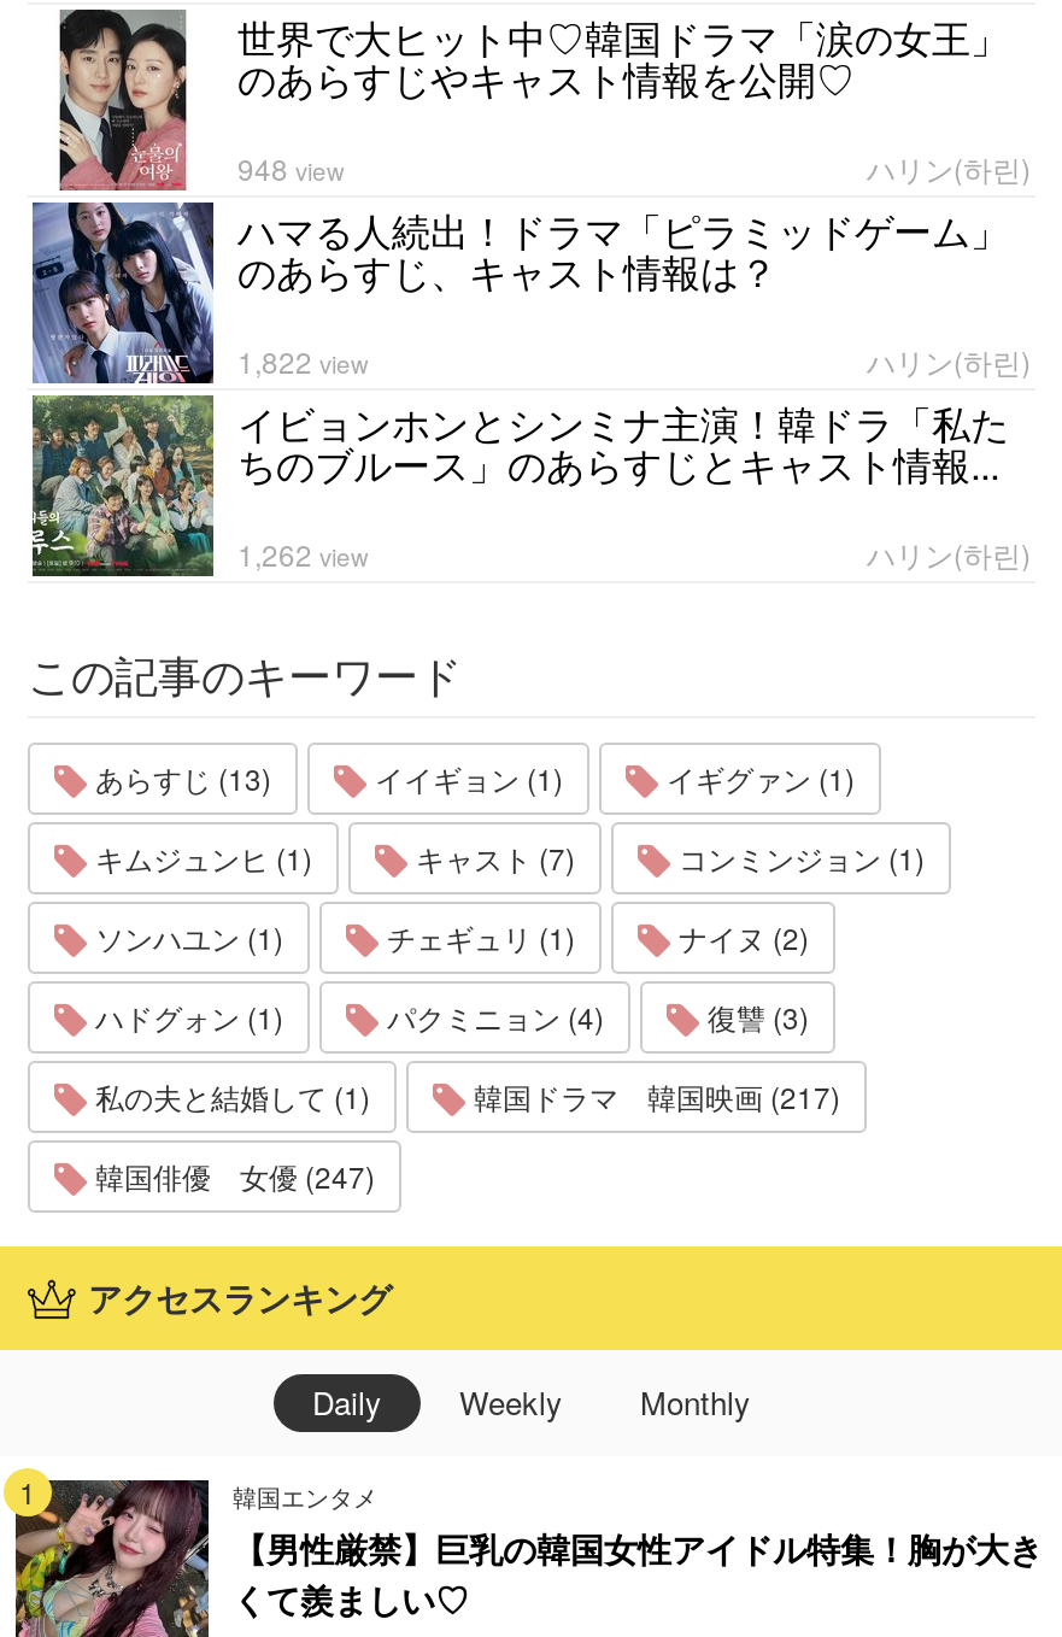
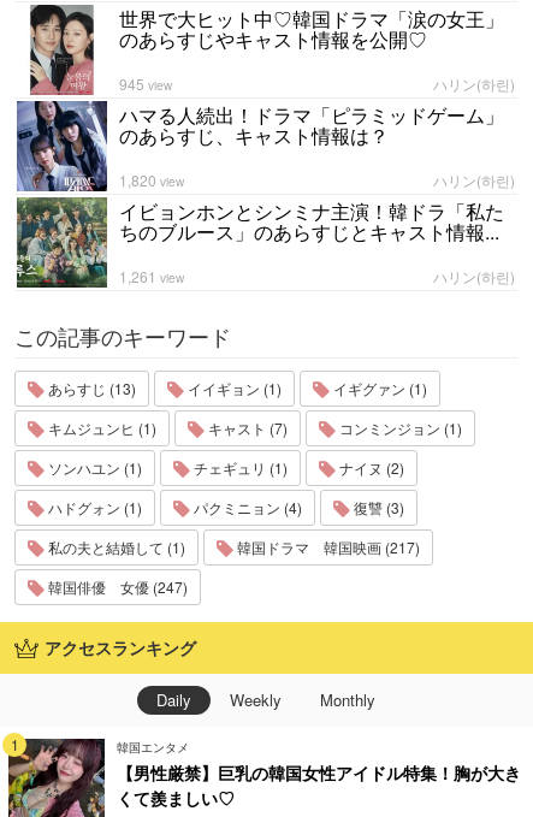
[237,147,344,188] 948 view -> [119,73,172,94] 945 view
[237,340,368,381] 1,822 view -> [119,170,184,190] 1,820 view
[237,533,368,574] 1,262 view -> [119,266,184,286] 1,261 view

